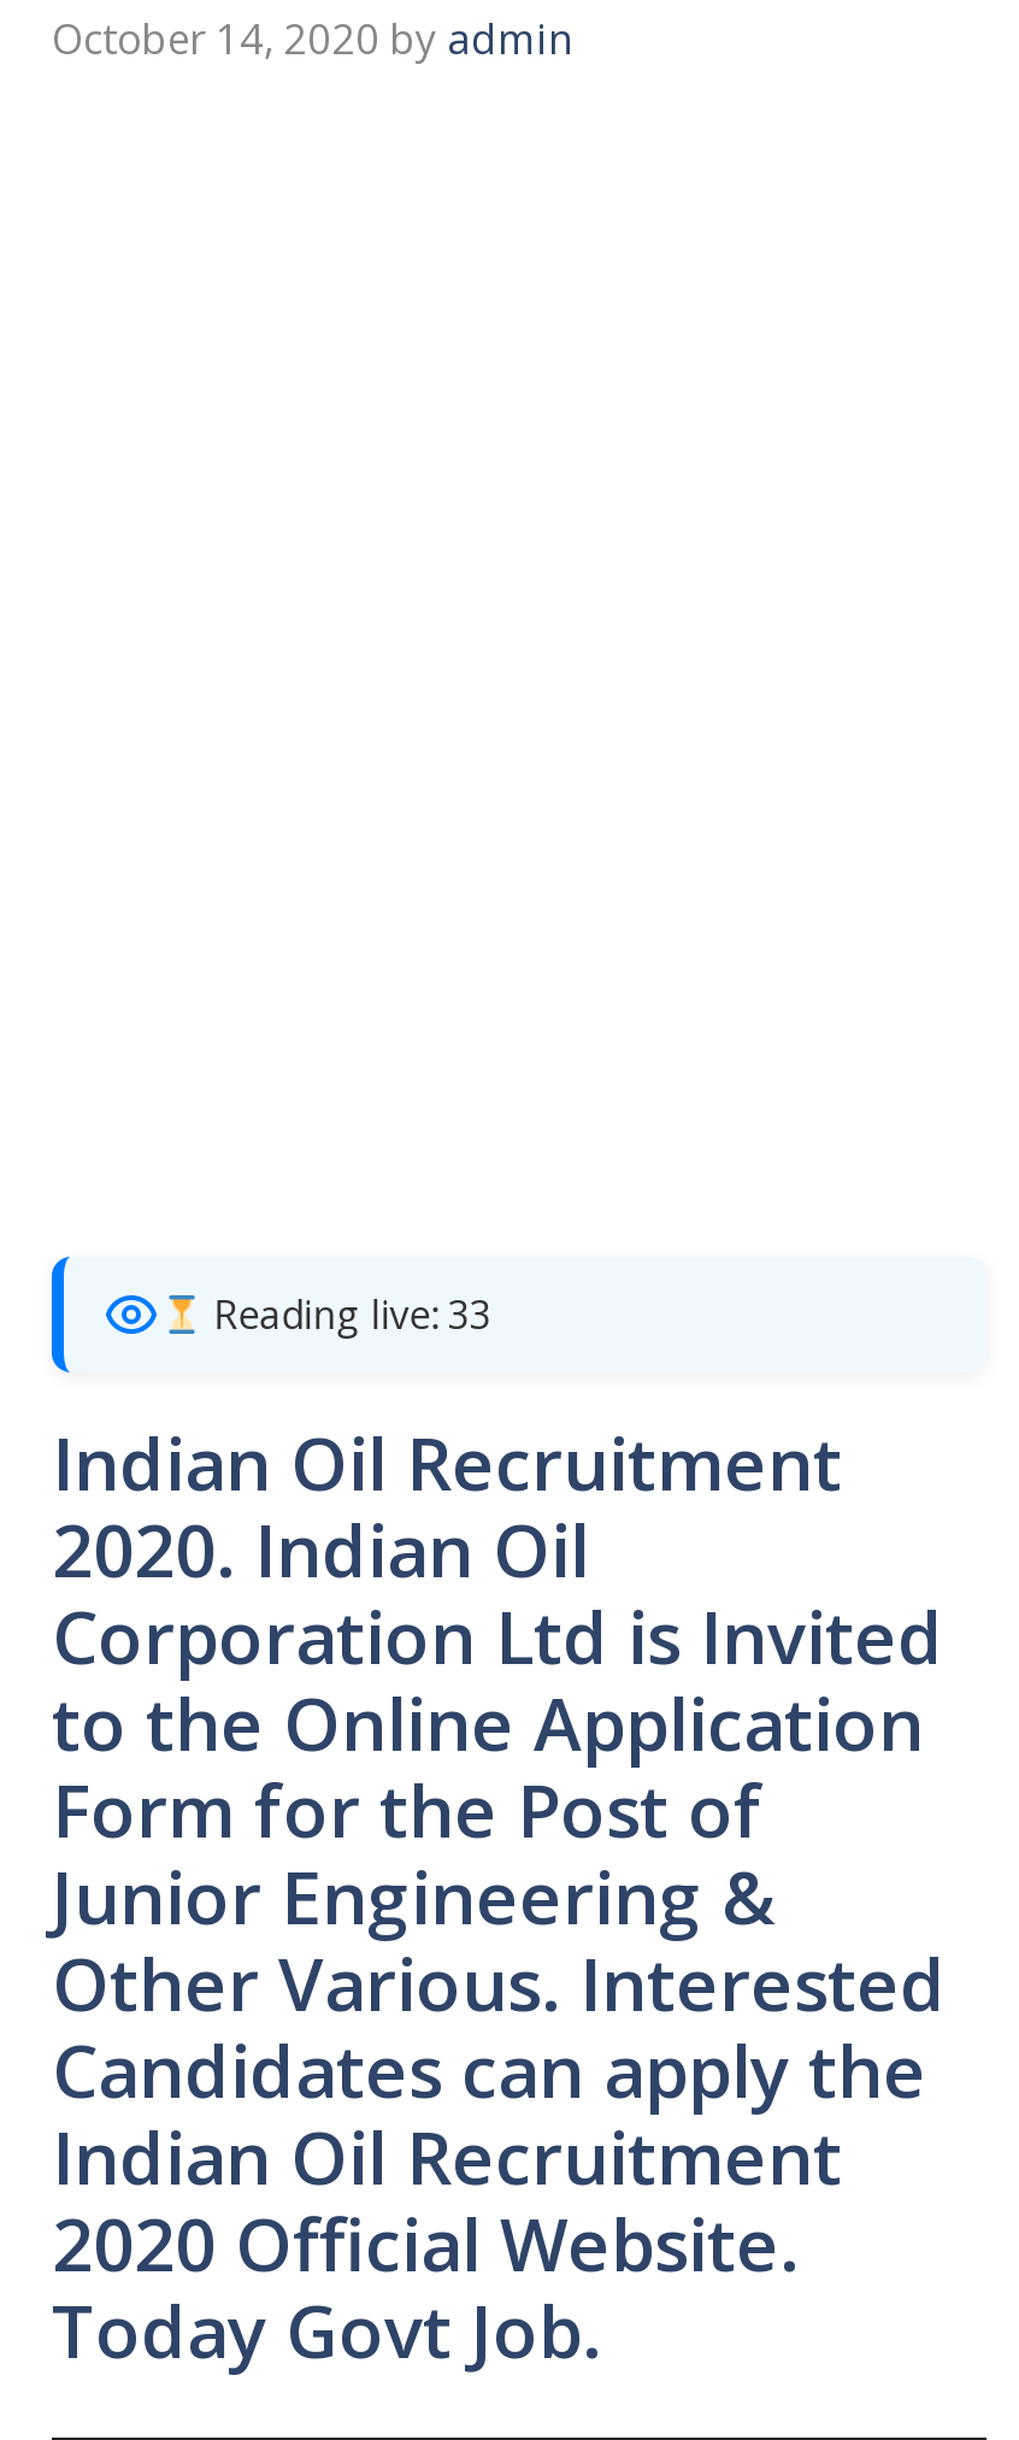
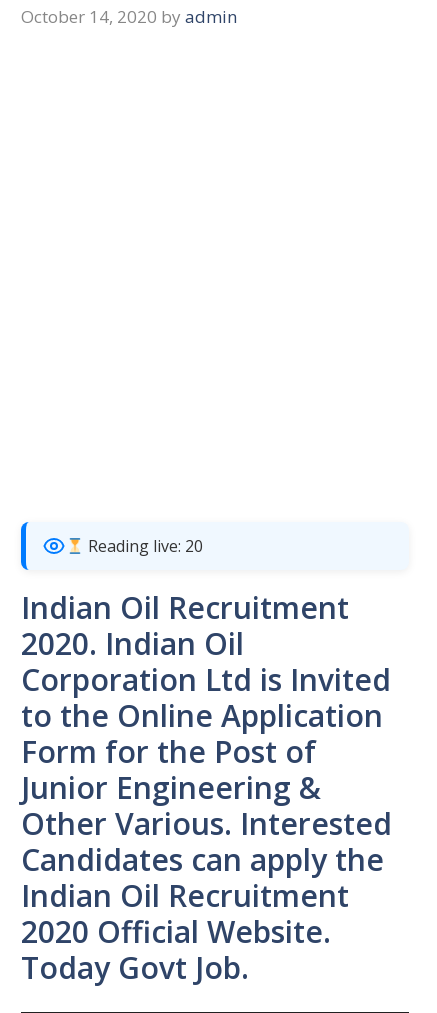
[204,1288,491,1341] Reading live: 33 -> [84,535,203,557] Reading live: 20

